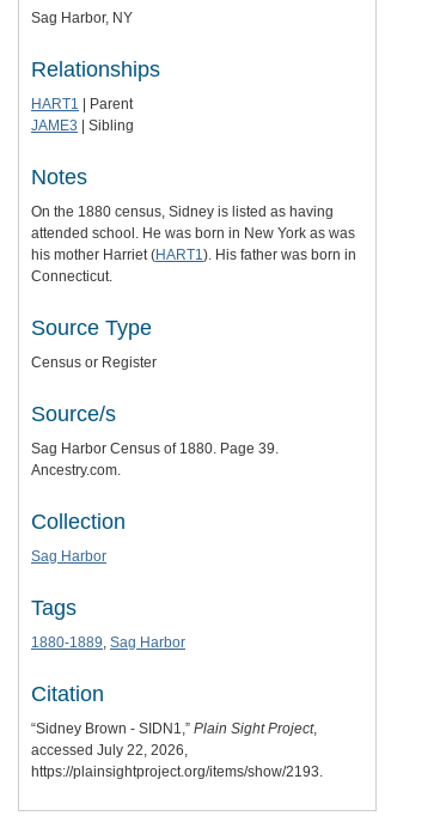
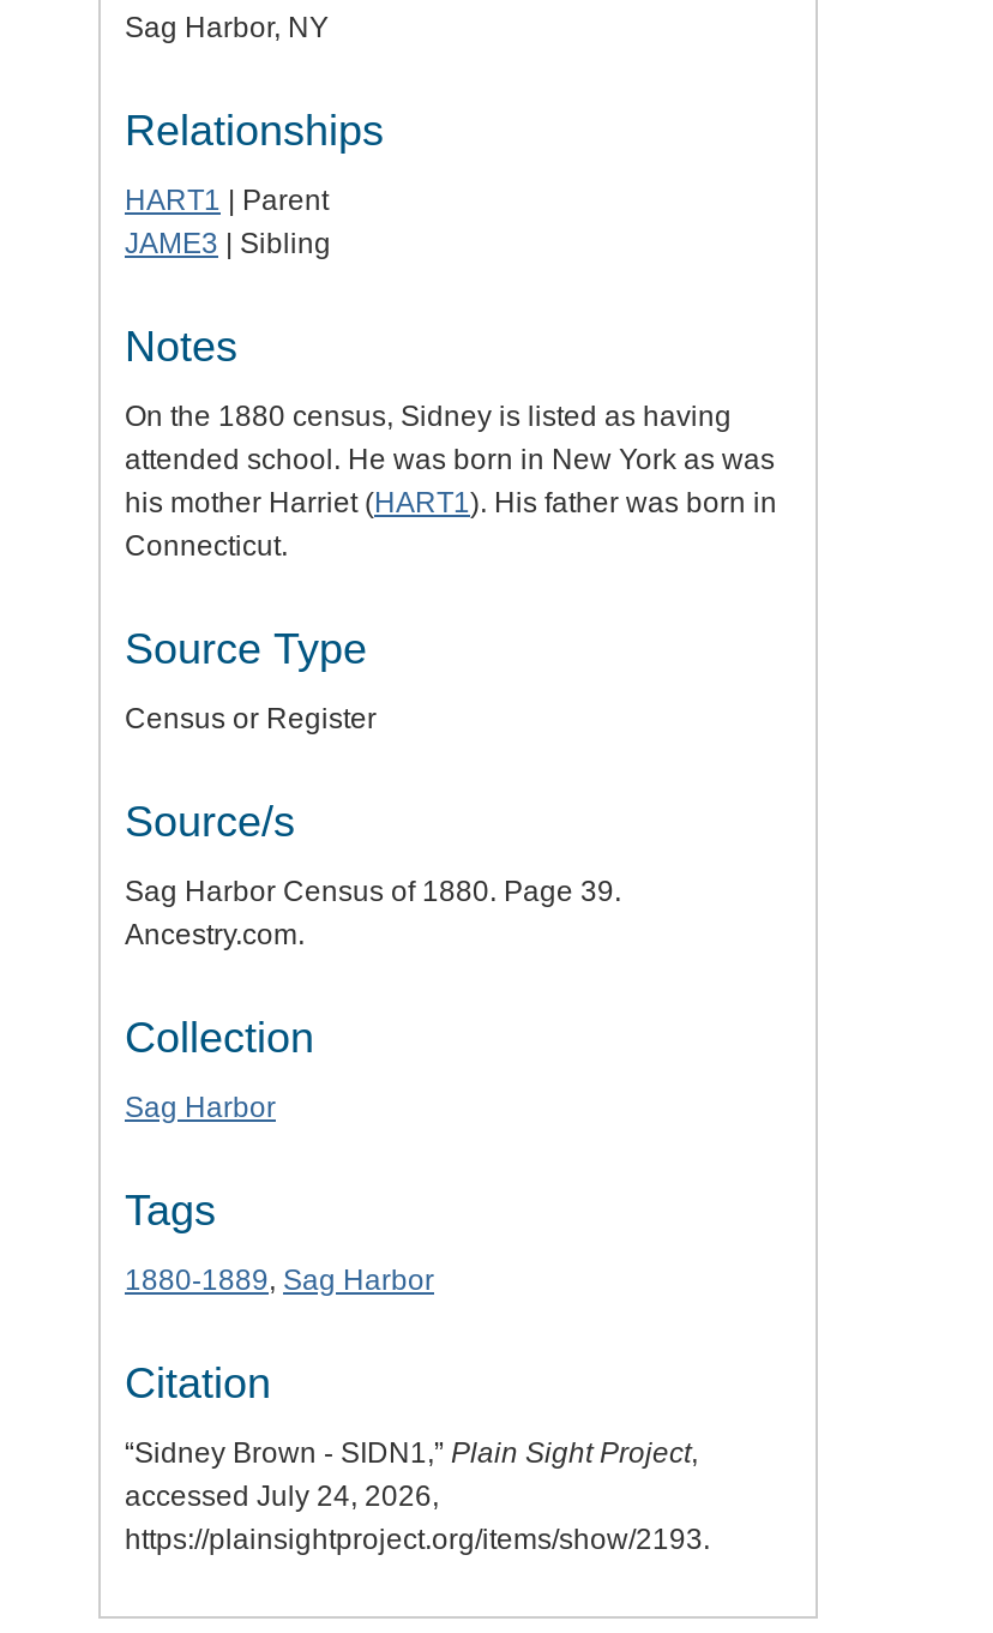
[31,742,188,759] accessed July 22, 2026, -> [125,1480,439,1513] accessed July 24, 2026,

